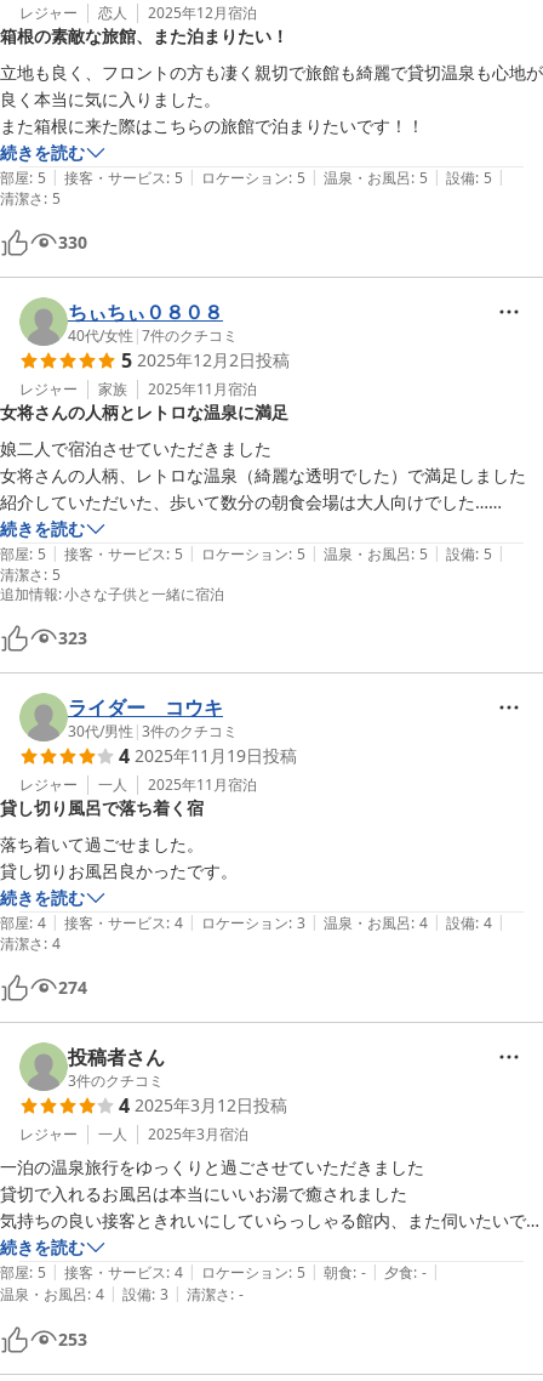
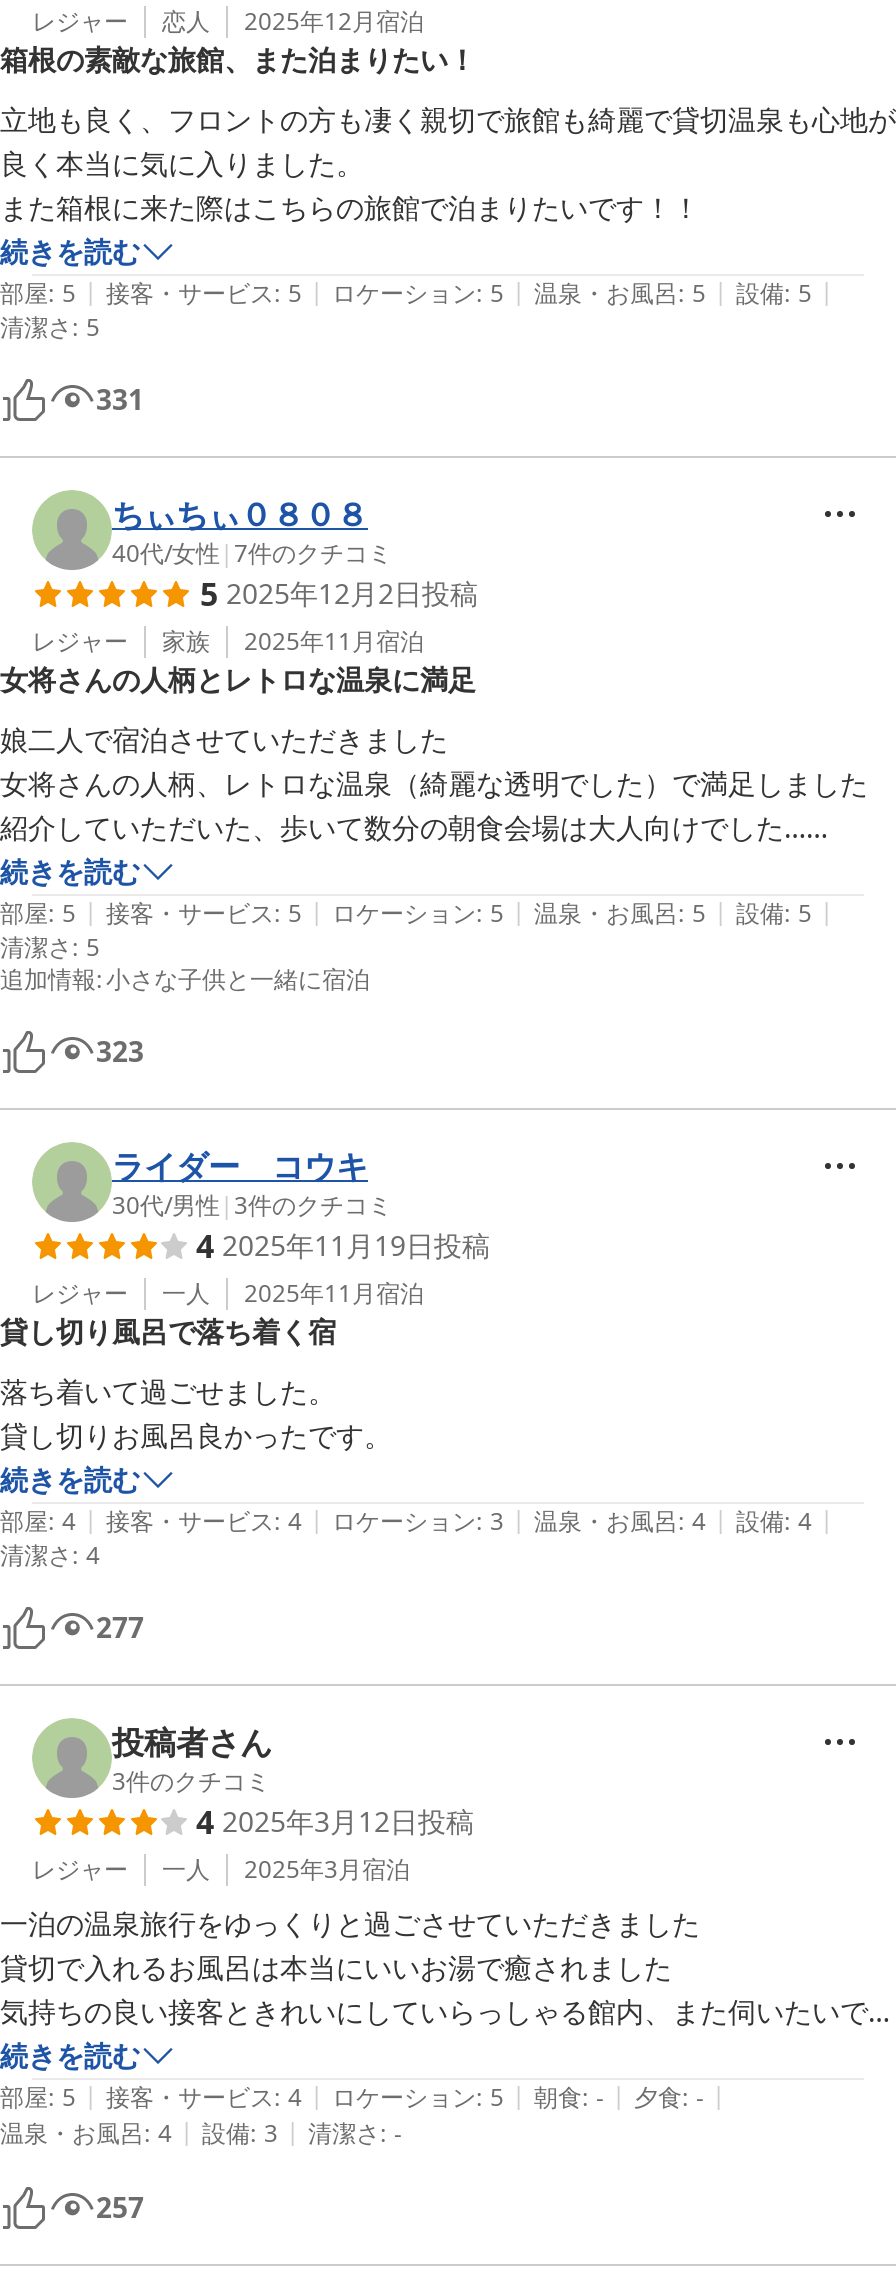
[58,231,87,254] 330 -> [96,380,144,418] 331
[58,976,87,999] 274 -> [96,1608,144,1646] 277
[58,1328,87,1351] 253 -> [96,2188,144,2226] 257

